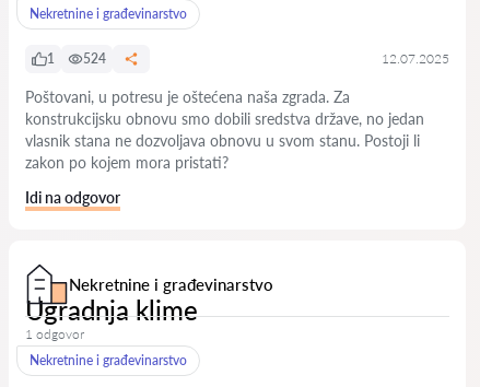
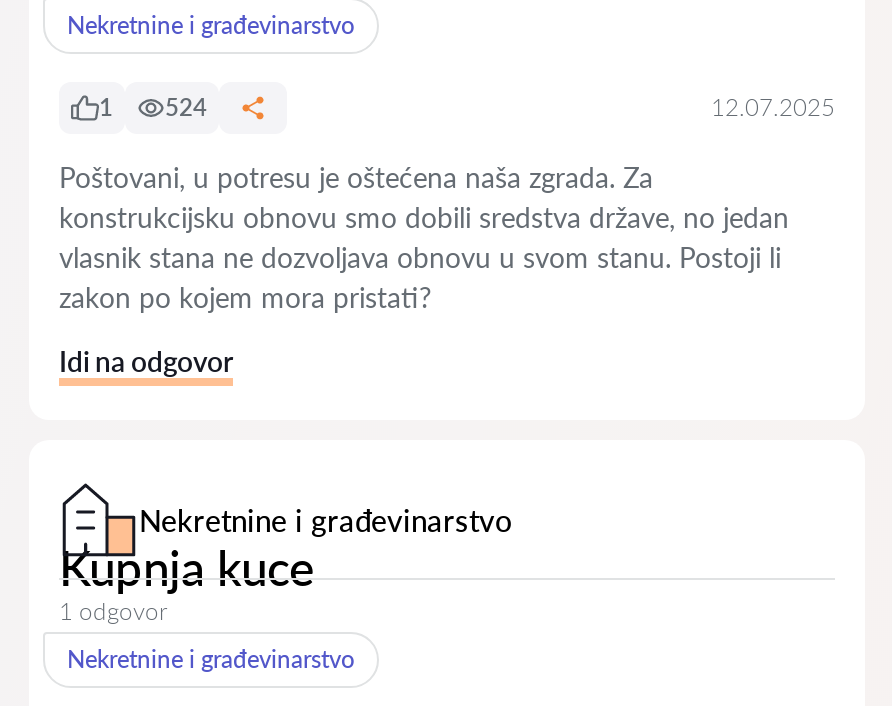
[25,294,198,326] Ugradnja klime -> [59,538,315,596] Kupnja kuce

